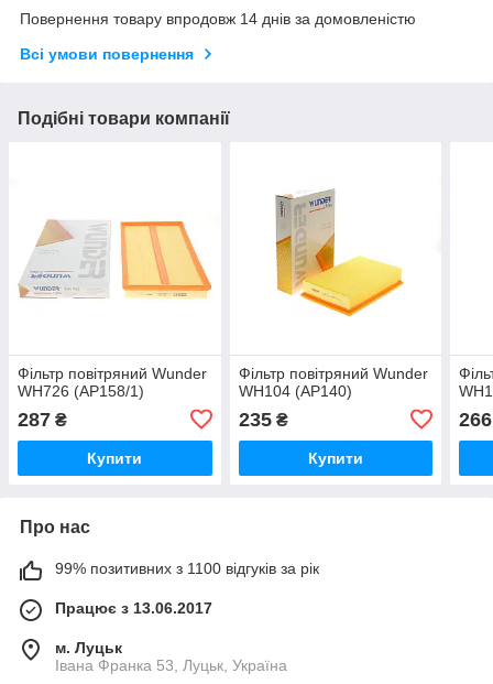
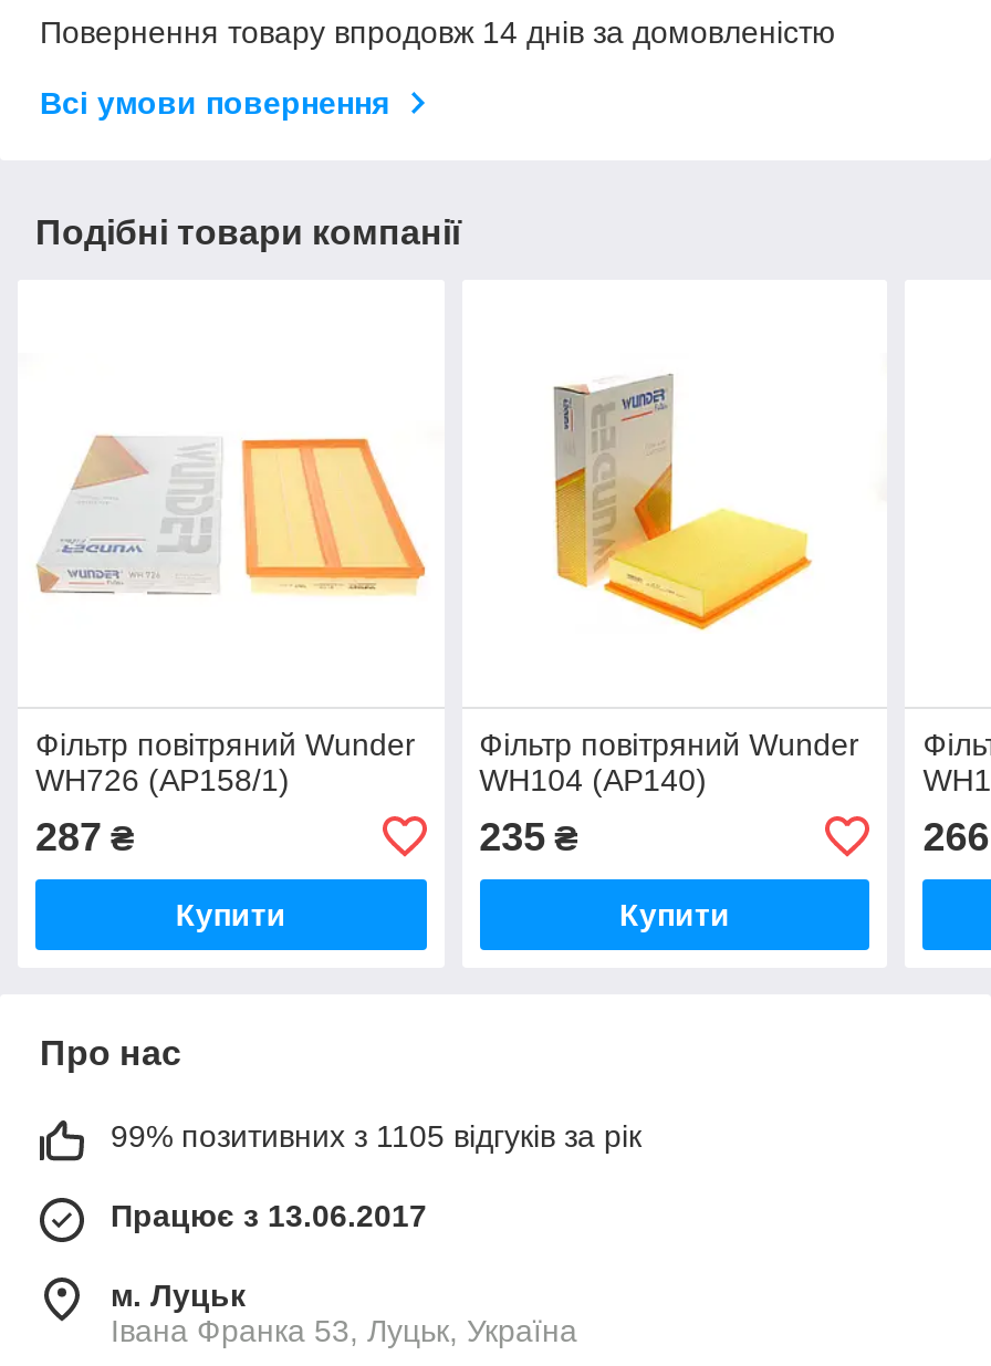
[55,559,319,577] 99% позитивних з 1100 відгуків за рік -> [111,1118,641,1153] 99% позитивних з 1105 відгуків за рік

